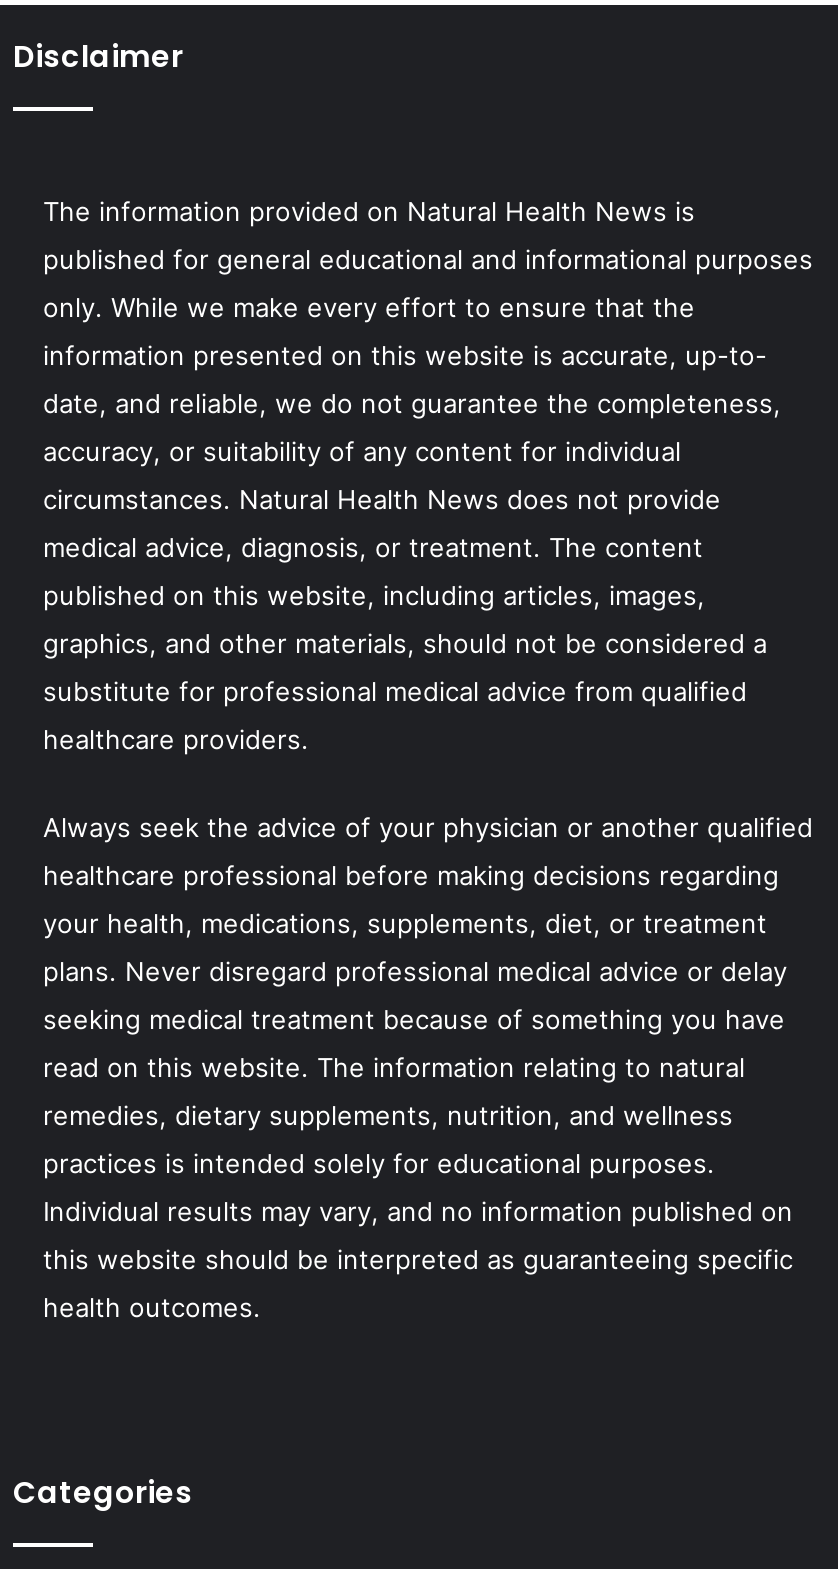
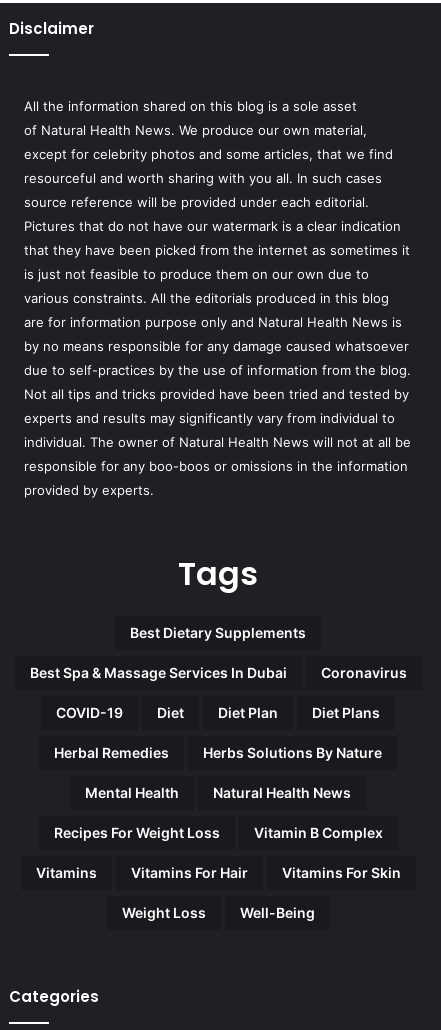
[43,195,813,1323] The information provided on Natural Health News is | published for general educational and informational purposes | only. While we make every effort to ensure that the | information presented on this website is accurate, up-to- | date, and reliable, we do not guarantee the completeness, | accuracy, or suitability of any content for individual | circumstances. Natural Health News does not provide | medical advice, diagnosis, or treatment. The content | published on this website, including articles, images, | graphics, and other materials, should not be considered a | substitute for professional medical advice from qualified | healthcare providers. | Always seek the advice of your physician or another qualified | healthcare professional before making decisions regarding | your health, medications, supplements, diet, or treatment | plans. Never disregard professional medical advice or delay | seeking medical treatment because of something you have | read on this website. The information relating to natural | remedies, dietary supplements, nutrition, and wellness | practices is intended solely for educational purposes. | Individual results may vary, and no information published on | this website should be interpreted as guaranteeing specific | health outcomes. -> [24,98,411,921] All the information shared on this blog is a sole asset | of Natural Health News. We produce our own material, | except for celebrity photos and some articles, that we find | resourceful and worth sharing with you all. In such cases | source reference will be provided under each editorial. | Pictures that do not have our watermark is a clear indication | that they have been picked from the internet as sometimes it | is just not feasible to produce them on our own due to | various constraints. All the editorials produced in this blog | are for information purpose only and Natural Health News is | by no means responsible for any damage caused whatsoever | due to self-practices by the use of information from the blog. | Not all tips and tricks provided have been tried and tested by | experts and results may significantly vary from individual to | individual. The owner of Natural Health News will not at all be | responsible for any boo-boos or omissions in the information | provided by experts. | Tags | Best Dietary Supplements | Best Spa & Massage Services In Dubai | Coronavirus | COVID-19 | Diet | Diet Plan | Diet Plans | Herbal Remedies | Herbs Solutions By Nature | Mental Health | Natural Health News | Recipes For Weight Loss | Vitamin B Complex | Vitamins | Vitamins For Hair | Vitamins For Skin | Weight Loss | Well-Being

